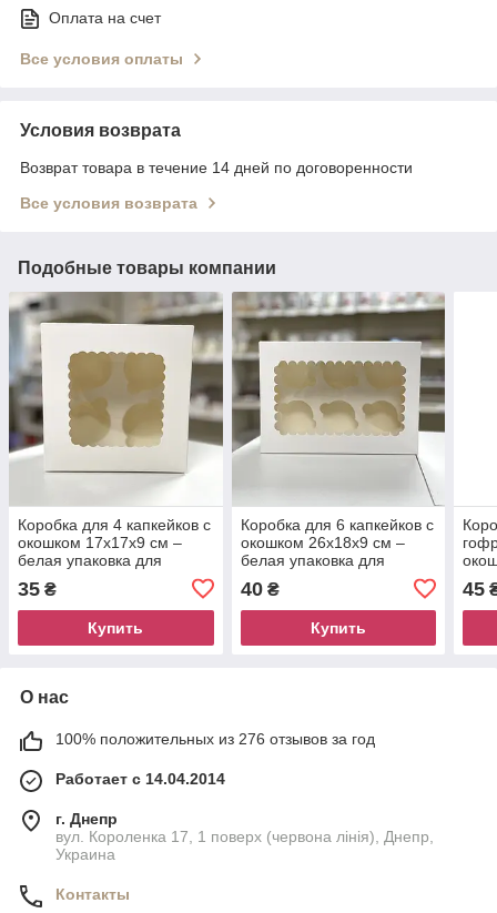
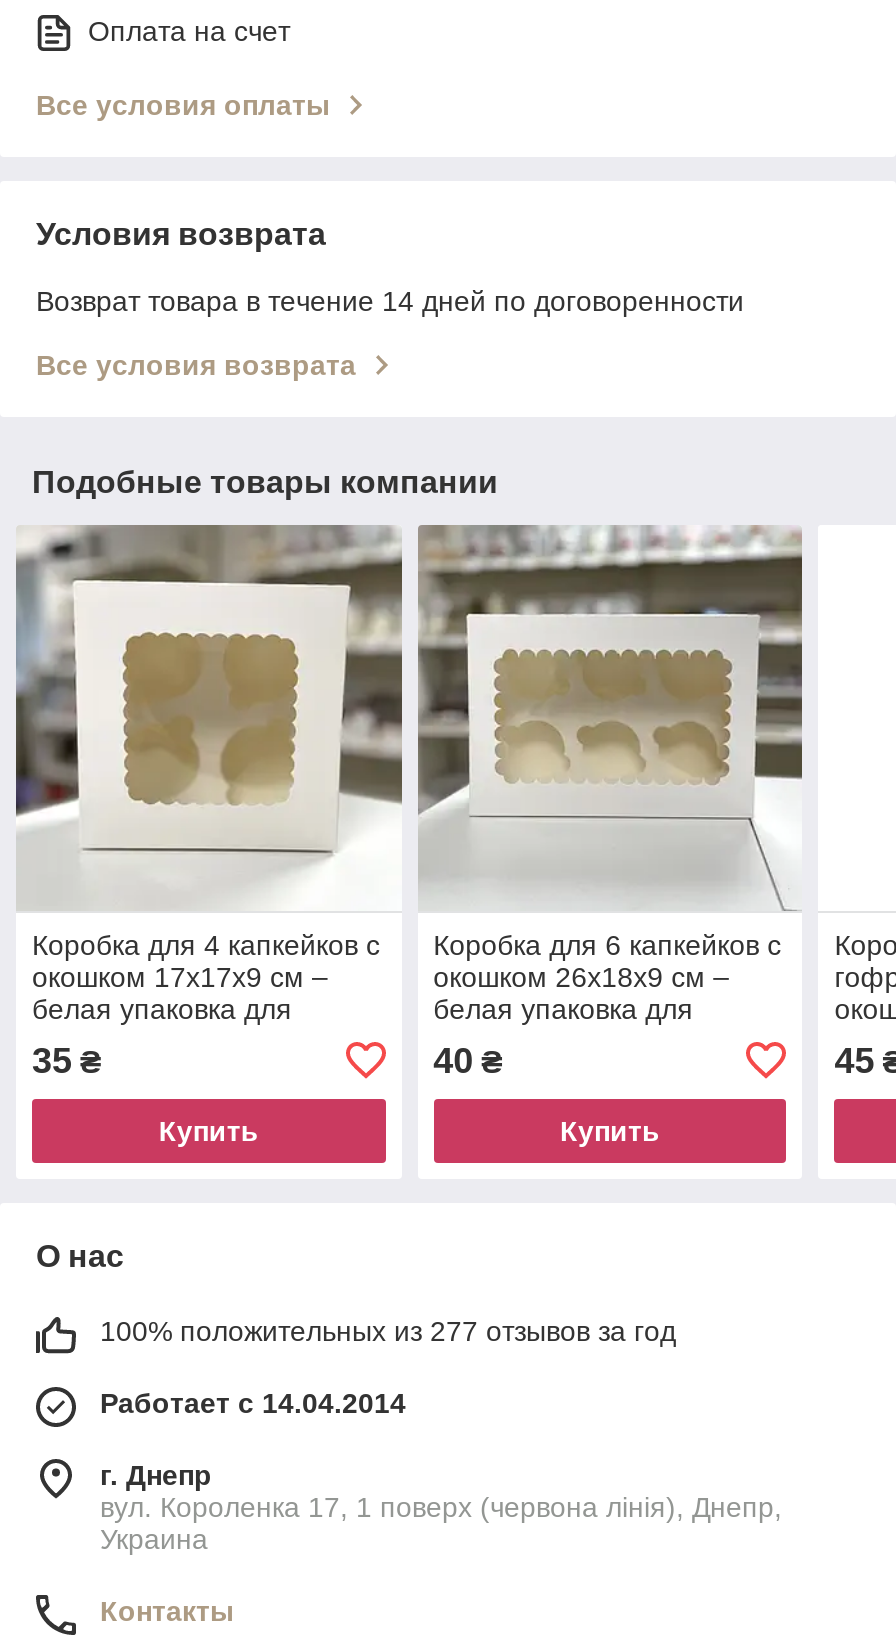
[55,730,375,747] 100% положительных из 276 отзывов за год -> [100,1315,676,1347] 100% положительных из 277 отзывов за год

